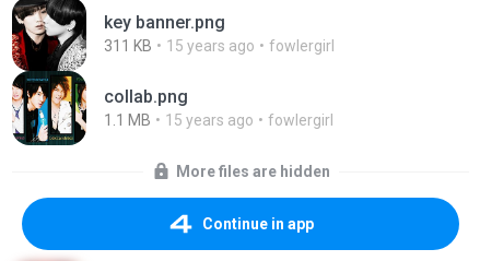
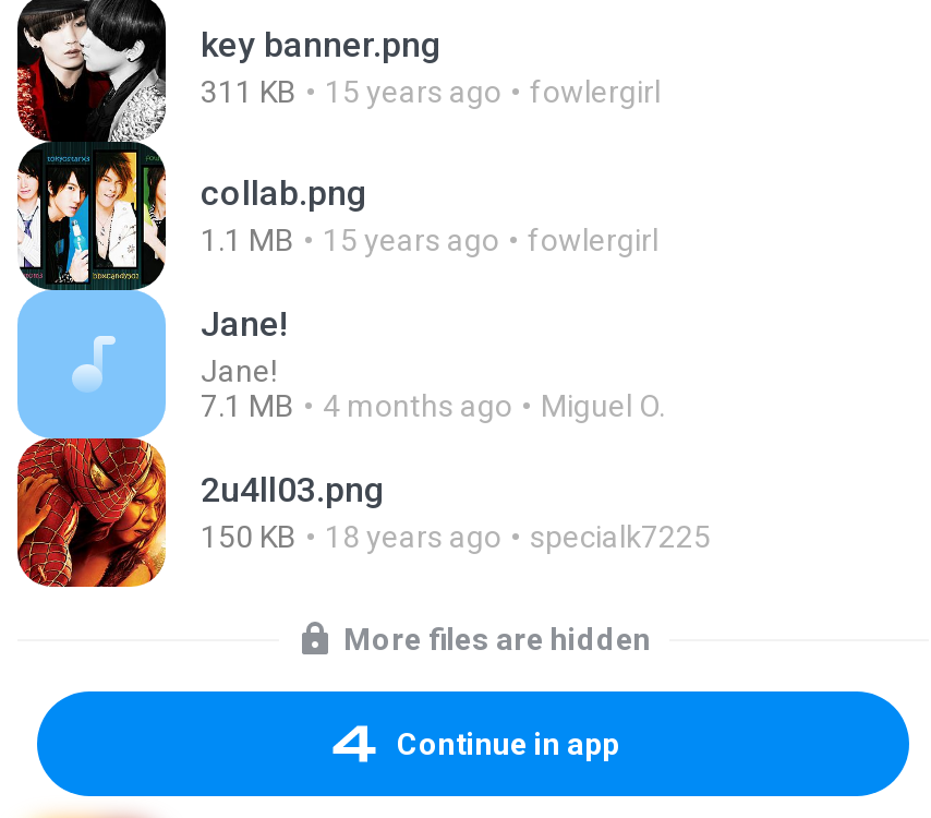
none -> [15,288,711,587] [image] | Jane! | Jane! | 7.1 MB | 4 months ago | Miguel O. | 2u4ll03.png | 150 KB | 18 years ago | specialk7225

